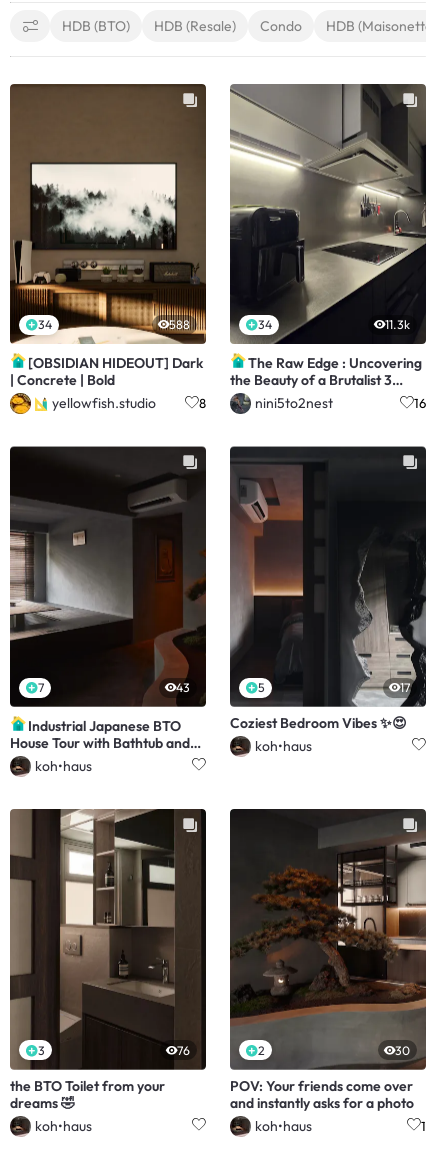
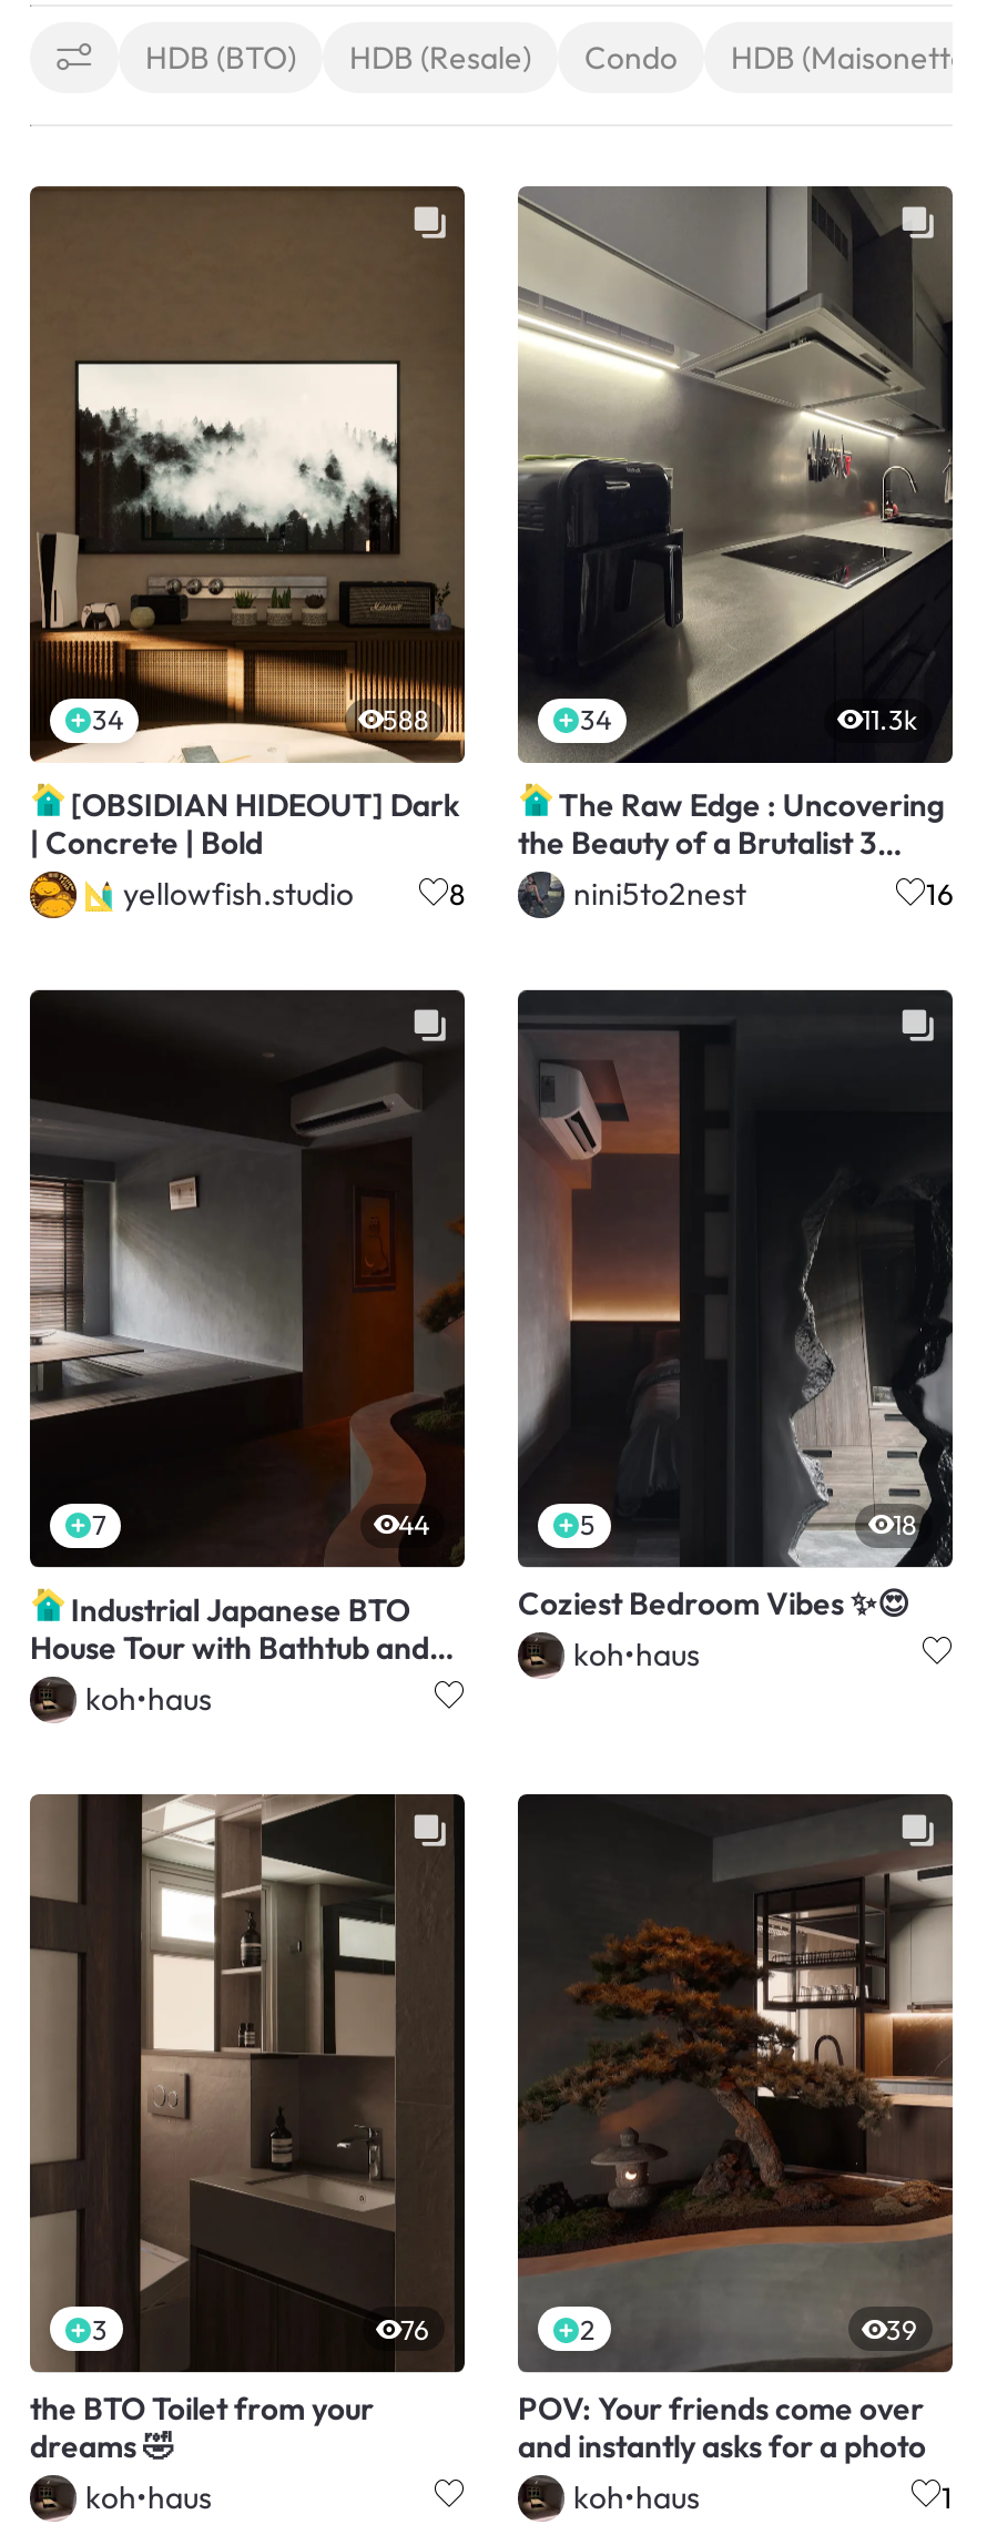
[176,680,190,695] 43 -> [398,1508,429,1542] 44
[400,680,410,695] 17 -> [893,1508,917,1542] 18
[395,1043,410,1058] 30 -> [886,2313,917,2346] 39

